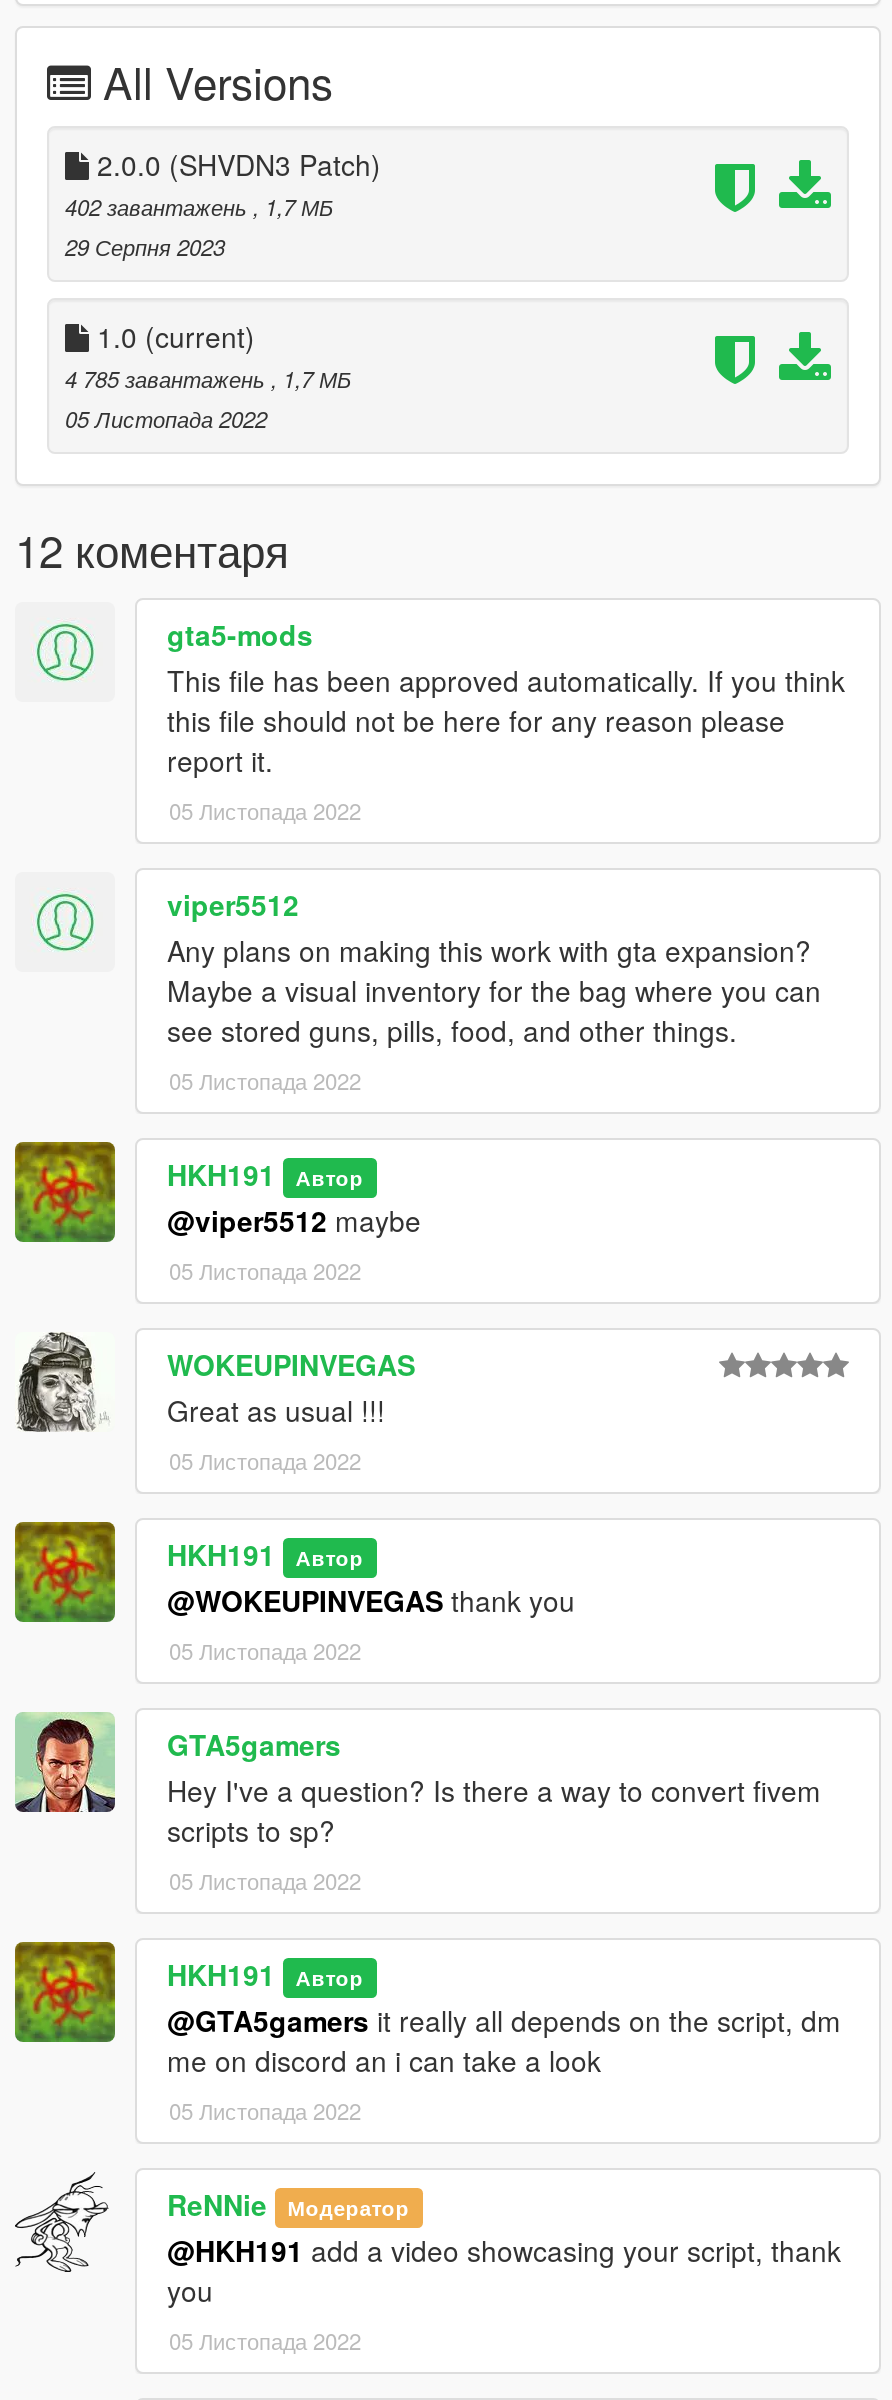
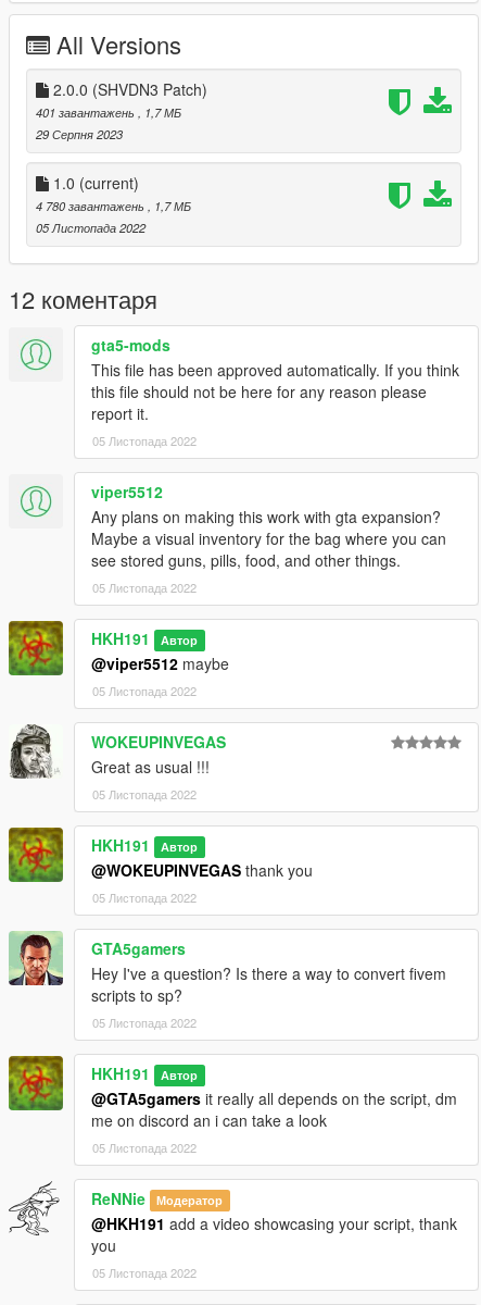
[65,190,333,222] 402 завантажень, 1,7 МБ -> [36,103,181,120] 401 завантажень, 1,7 МБ
[65,362,351,394] 4 785 завантажень, 1,7 МБ -> [36,197,191,214] 4 780 завантажень, 1,7 МБ

